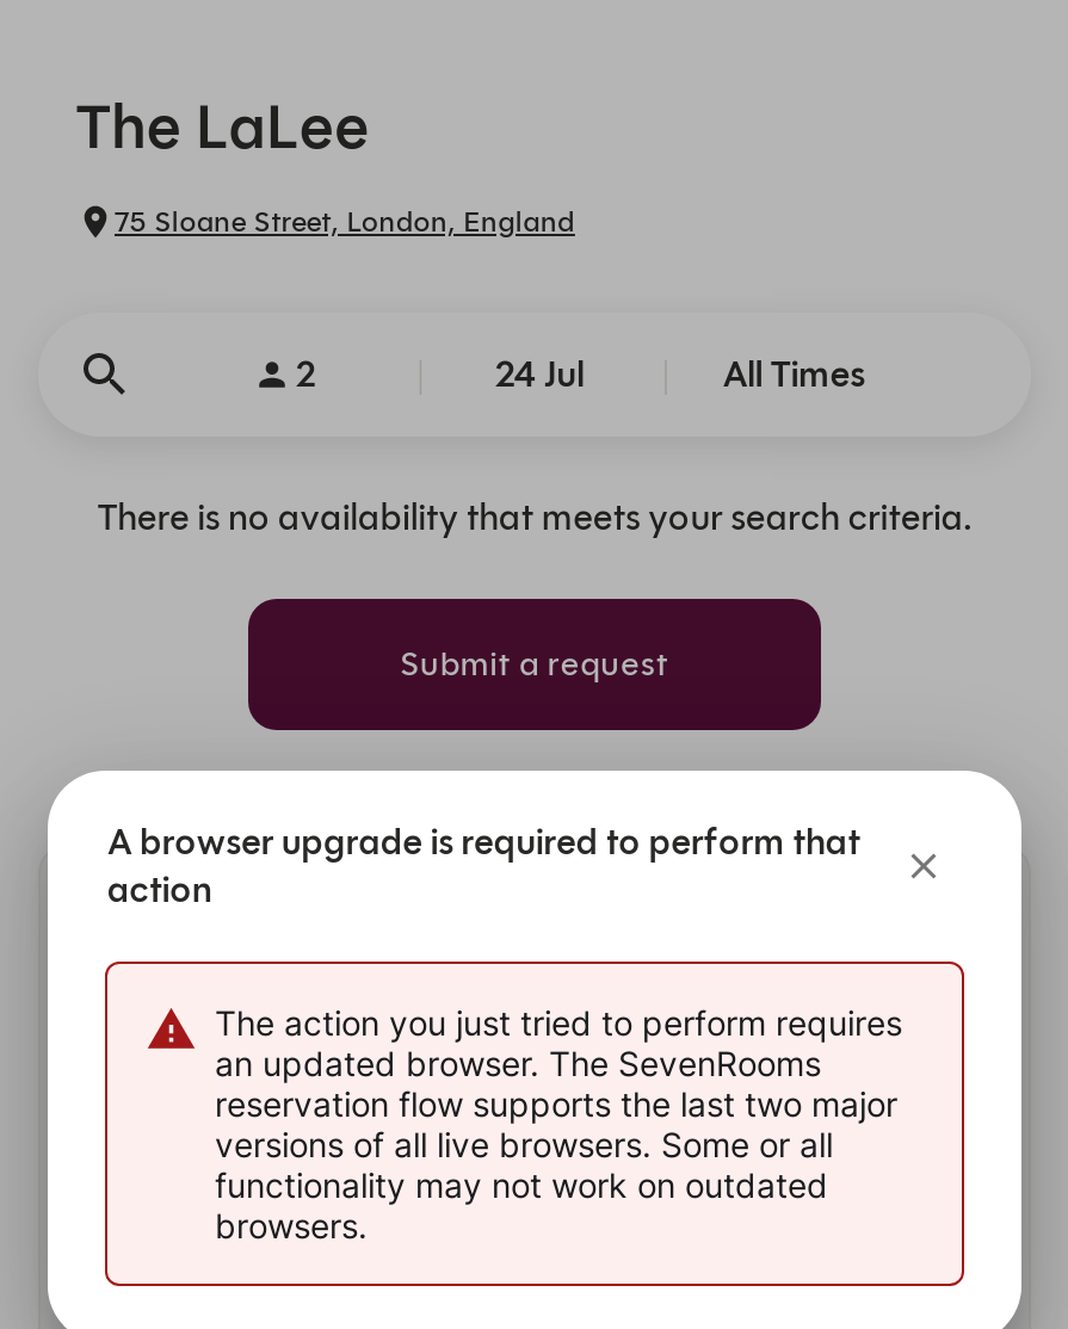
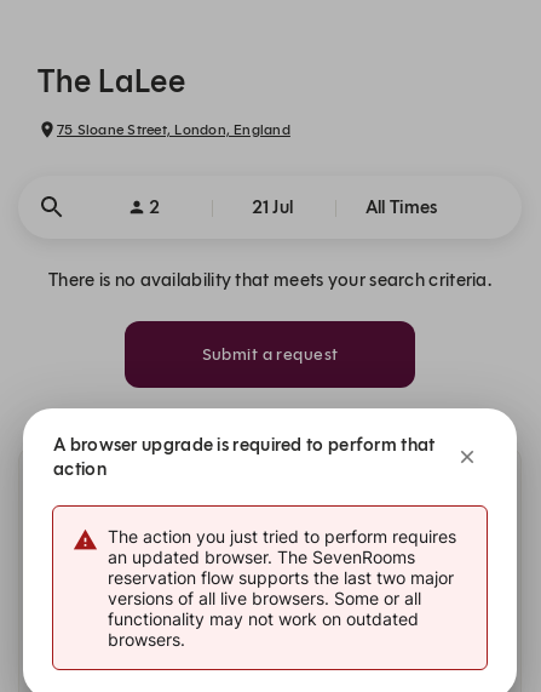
[494,353,584,396] 24 Jul -> [251,196,293,218] 21 Jul

